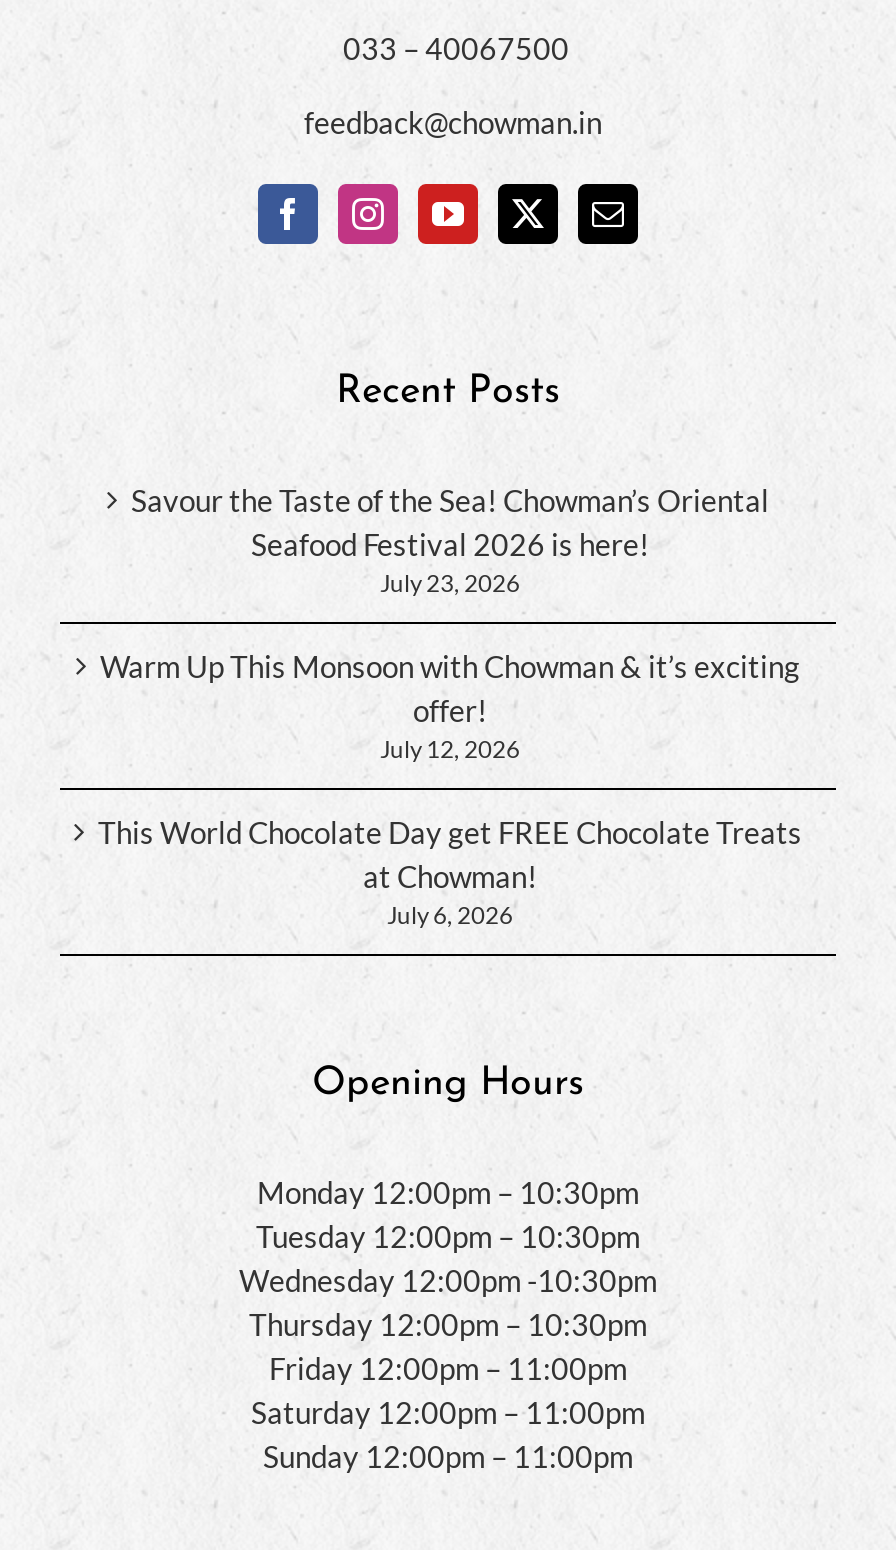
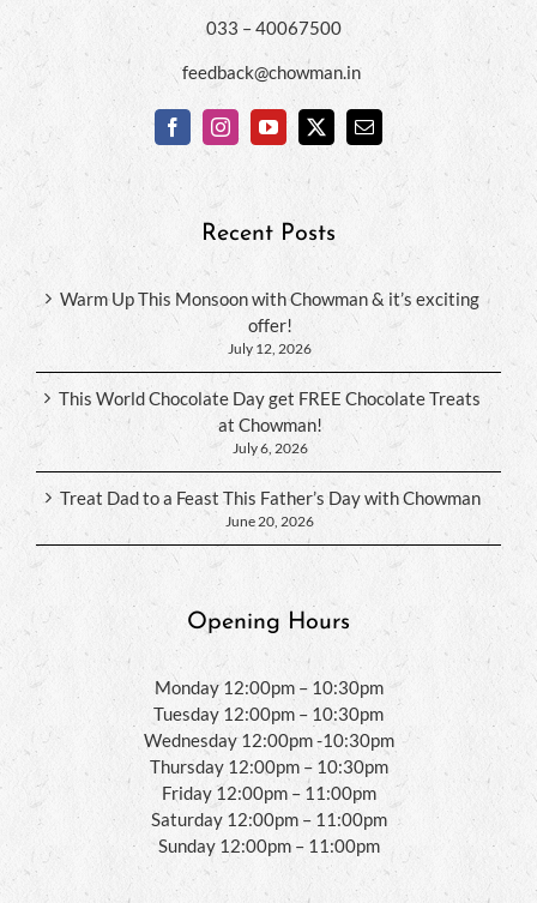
[131,481,769,597] Savour the Taste of the Sea! Chowman’s Oriental | Seafood Festival 2026 is here! | July 23, 2026 -> none
moved [98,647,802,929] -> [59,288,481,457]: Warm Up This Monsoon with Chowman & it’s exciting | offer! | July 12, 2026 | This World Chocolate Day get FREE Chocolate Treats | at Chowman! | July 6, 2026
none -> [59,487,480,531] Treat Dad to a Feast This Father’s Day with Chowman | June 20, 2026

